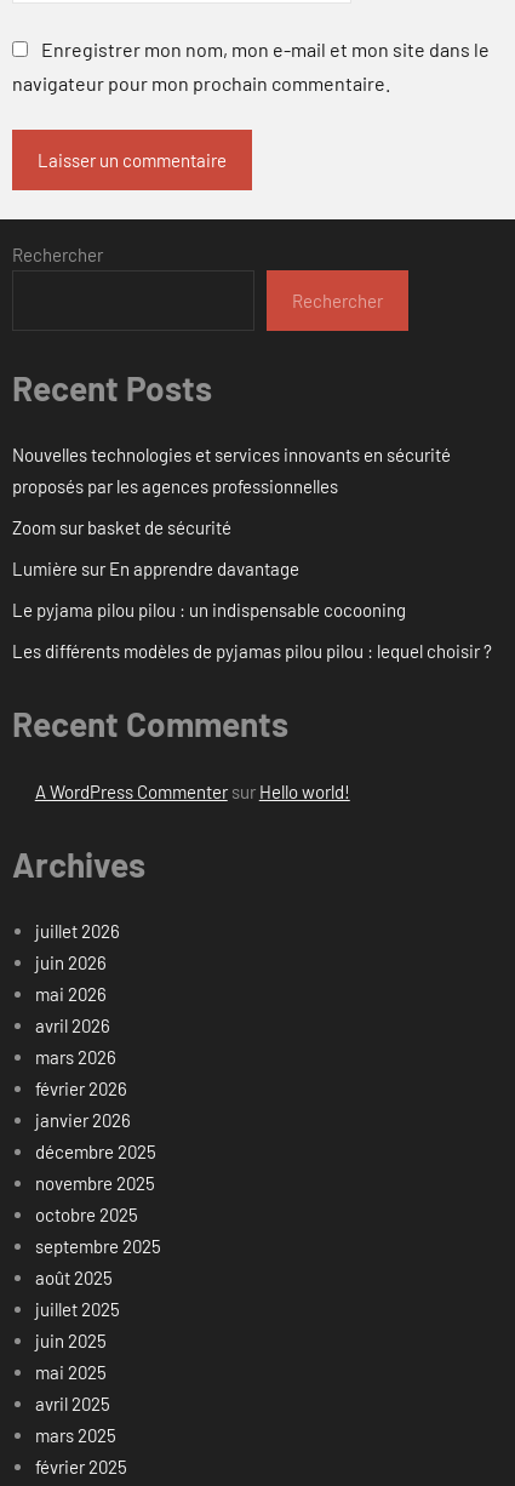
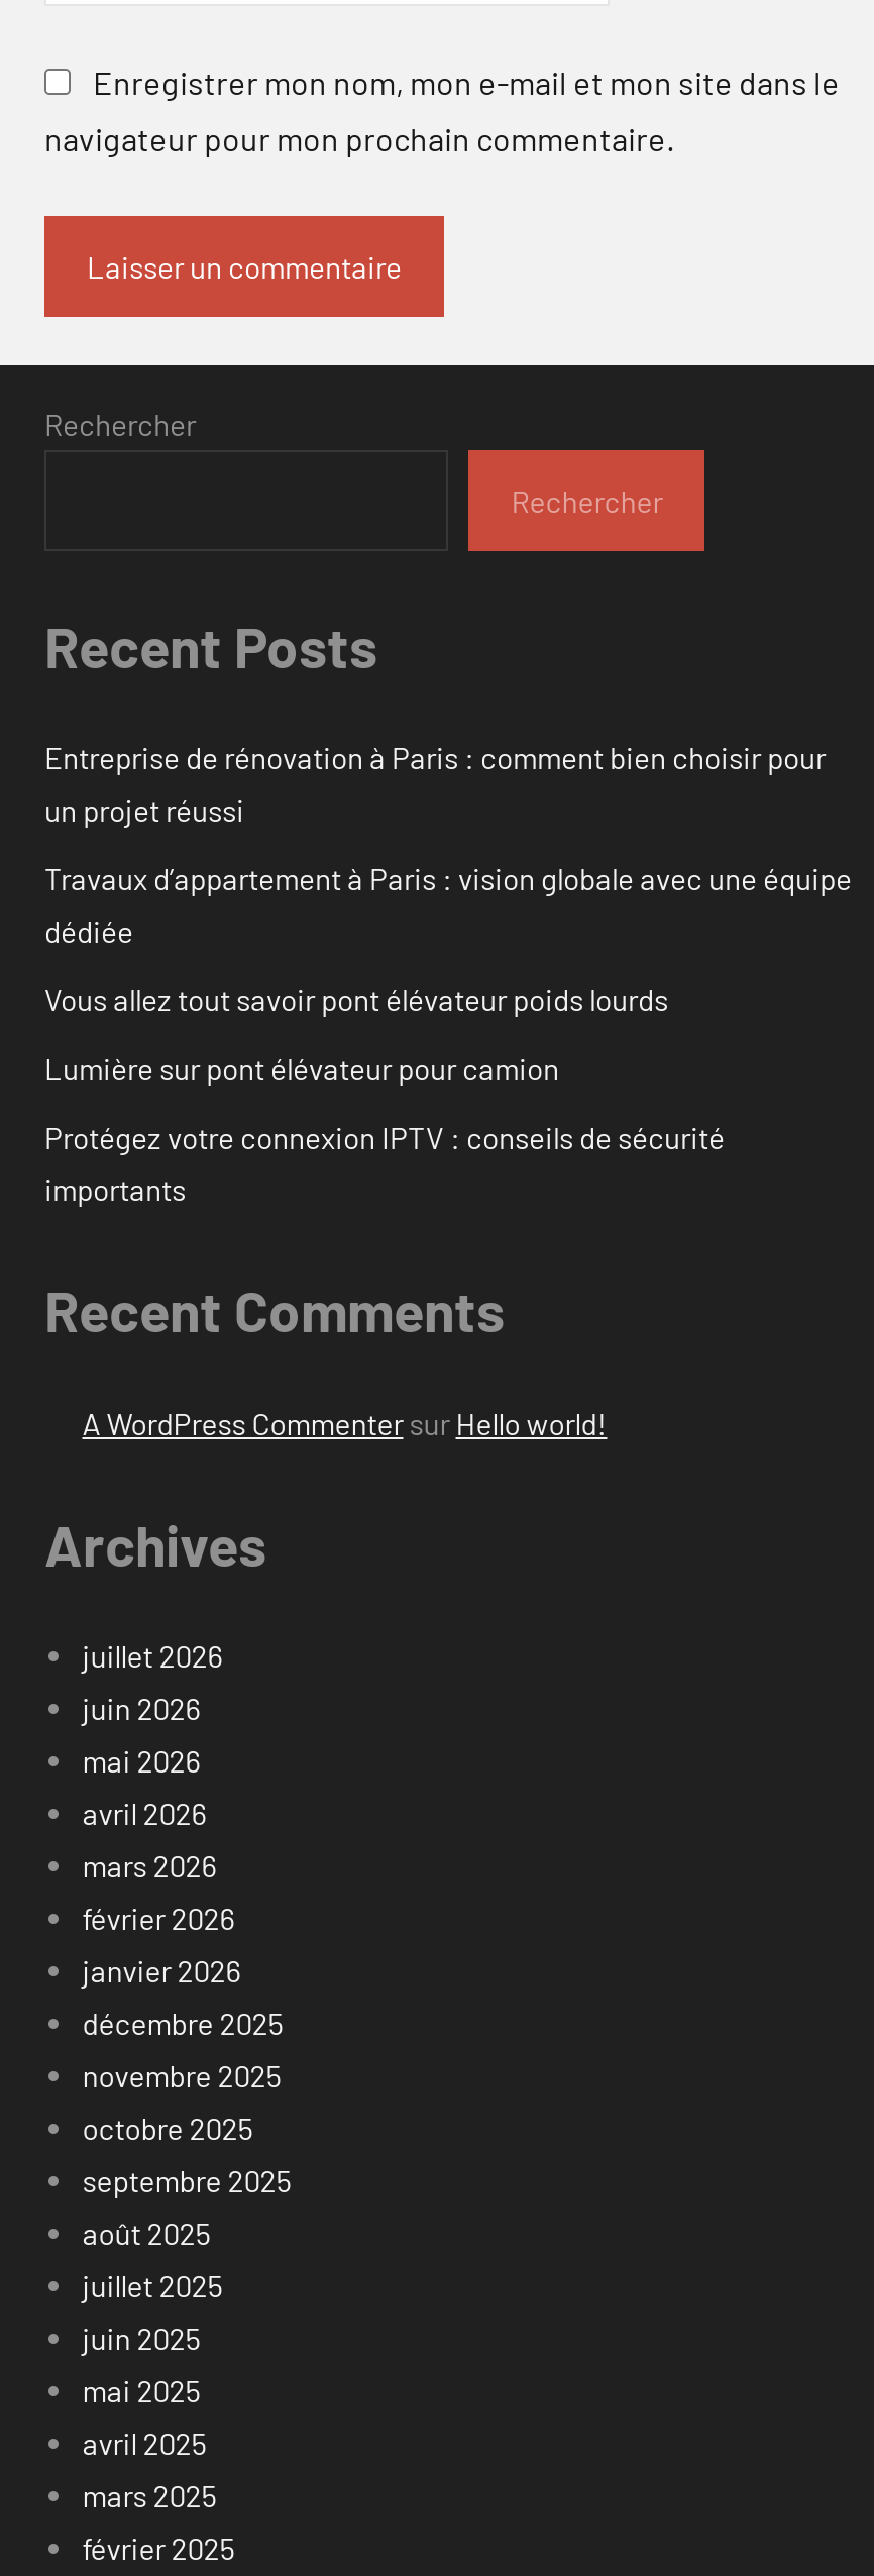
[12,444,451,497] Nouvelles technologies et services innovants en sécurité | proposés par les agences professionnelles -> [44,739,826,828] Entreprise de rénovation à Paris : comment bien choisir pour | un projet réussi
[12,517,231,539] Zoom sur basket de sécurité -> [44,861,852,949] Travaux d’appartement à Paris : vision globale avec une équipe | dédiée
[12,558,299,580] Lumière sur En apprendre davantage -> [44,982,668,1018] Vous allez tout savoir pont élévateur poids lourds
[12,599,406,621] Le pyjama pilou pilou : un indispensable cocooning -> [44,1050,559,1087] Lumière sur pont élévateur pour camion
[12,640,492,662] Les différents modèles de pyjamas pilou pilou : lequel choisir ? -> [44,1119,725,1208] Protégez votre connexion IPTV : conseils de sécurité | importants

